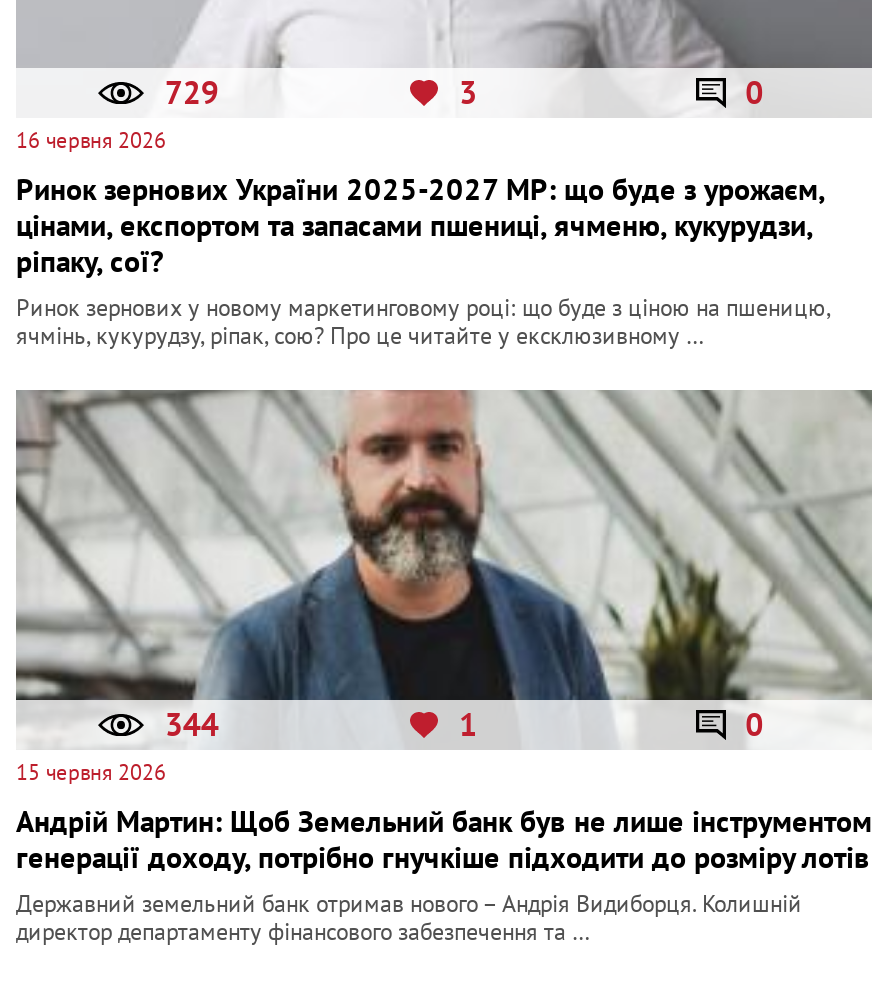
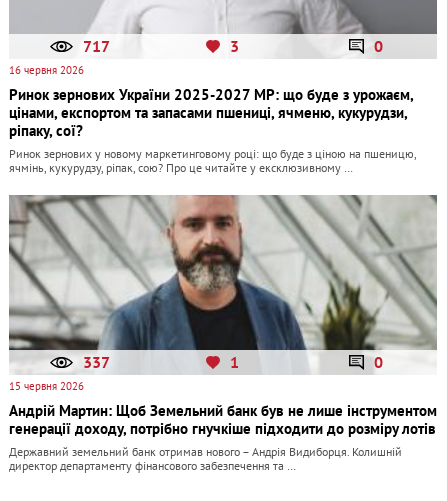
[165,73,219,113] 729 -> [83,36,110,56] 717
[165,705,219,745] 344 -> [83,352,110,372] 337

